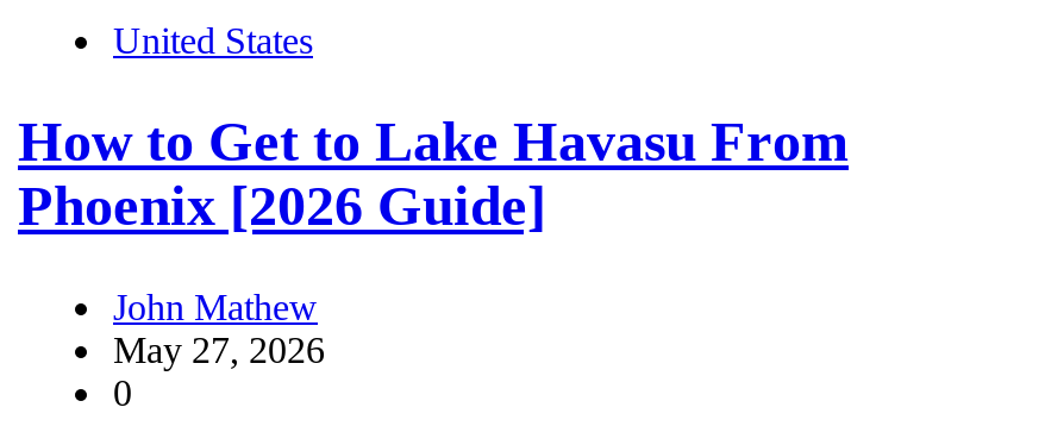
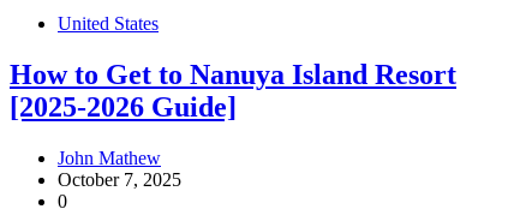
[18,111,849,237] How to Get to Lake Havasu From | Phoenix [2026 Guide] -> [10,59,456,123] How to Get to Nanuya Island Resort | [2025-2026 Guide]
[113,329,325,370] May 27, 2026 -> [58,169,181,190] October 7, 2025

